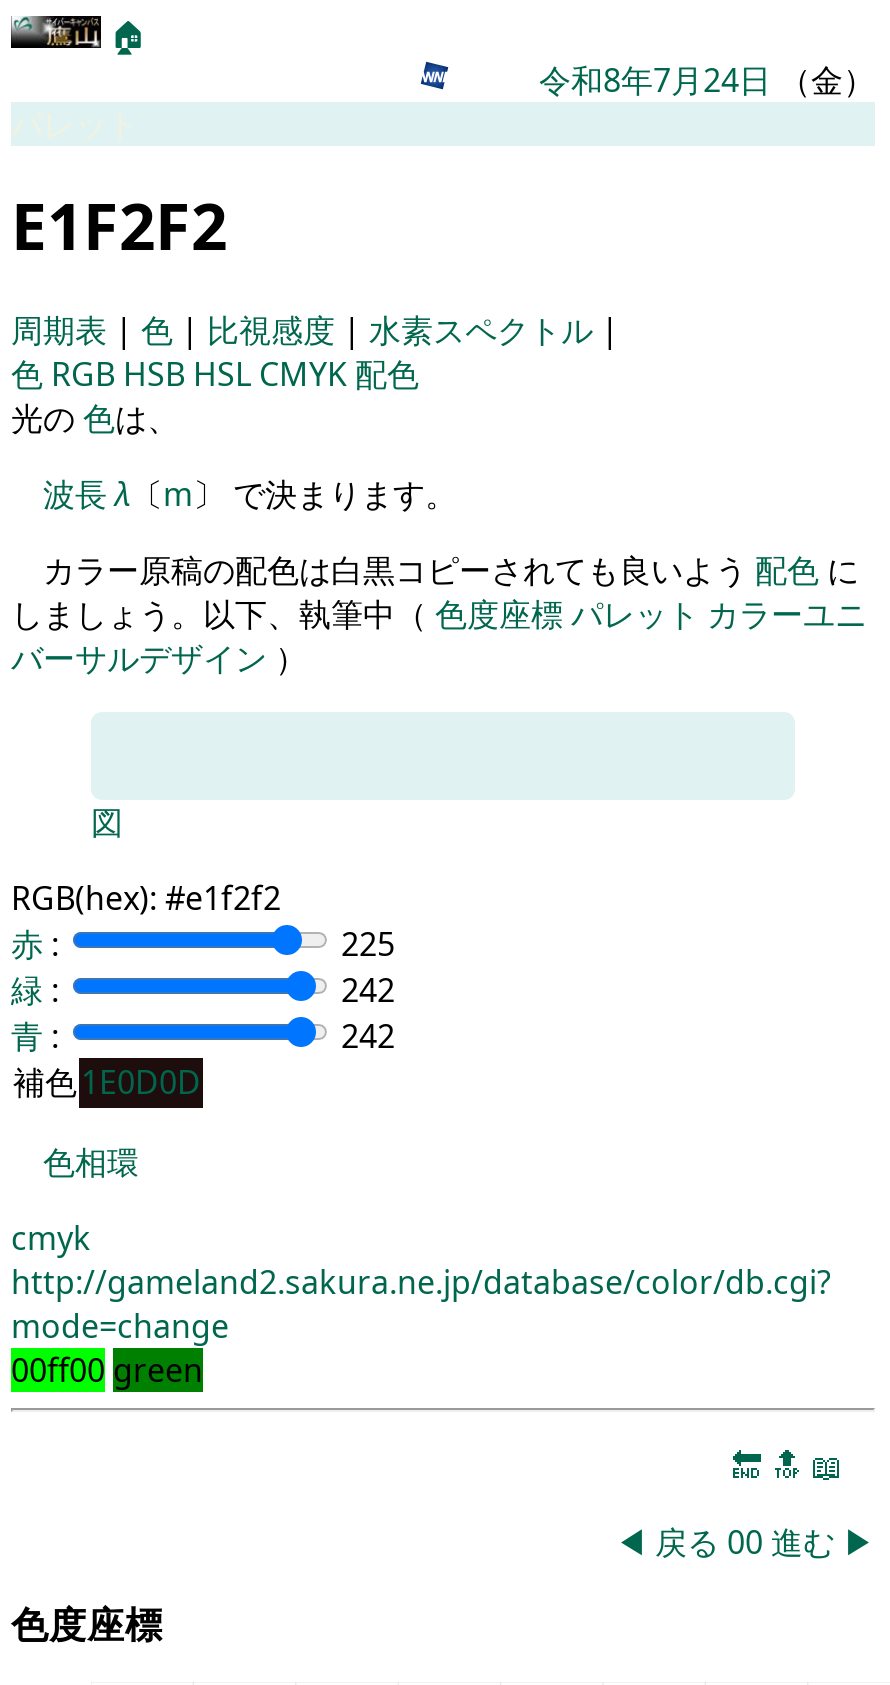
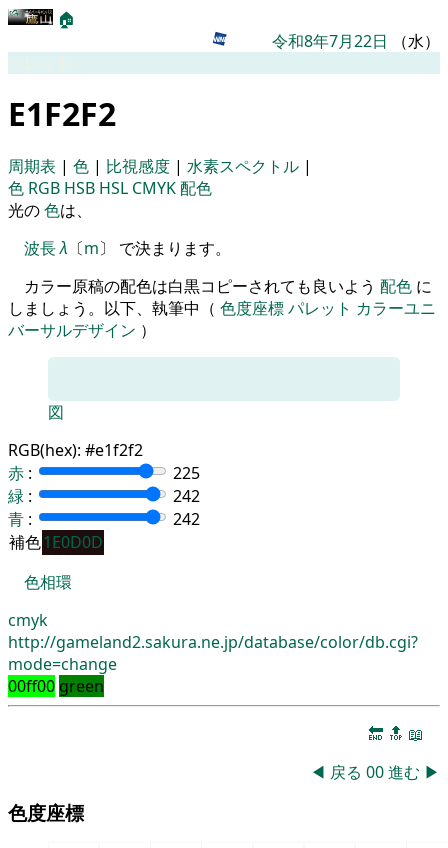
[539,58,875,102] 令和8年7月24日（金） -> [272,30,440,52] 令和8年7月22日（水）

